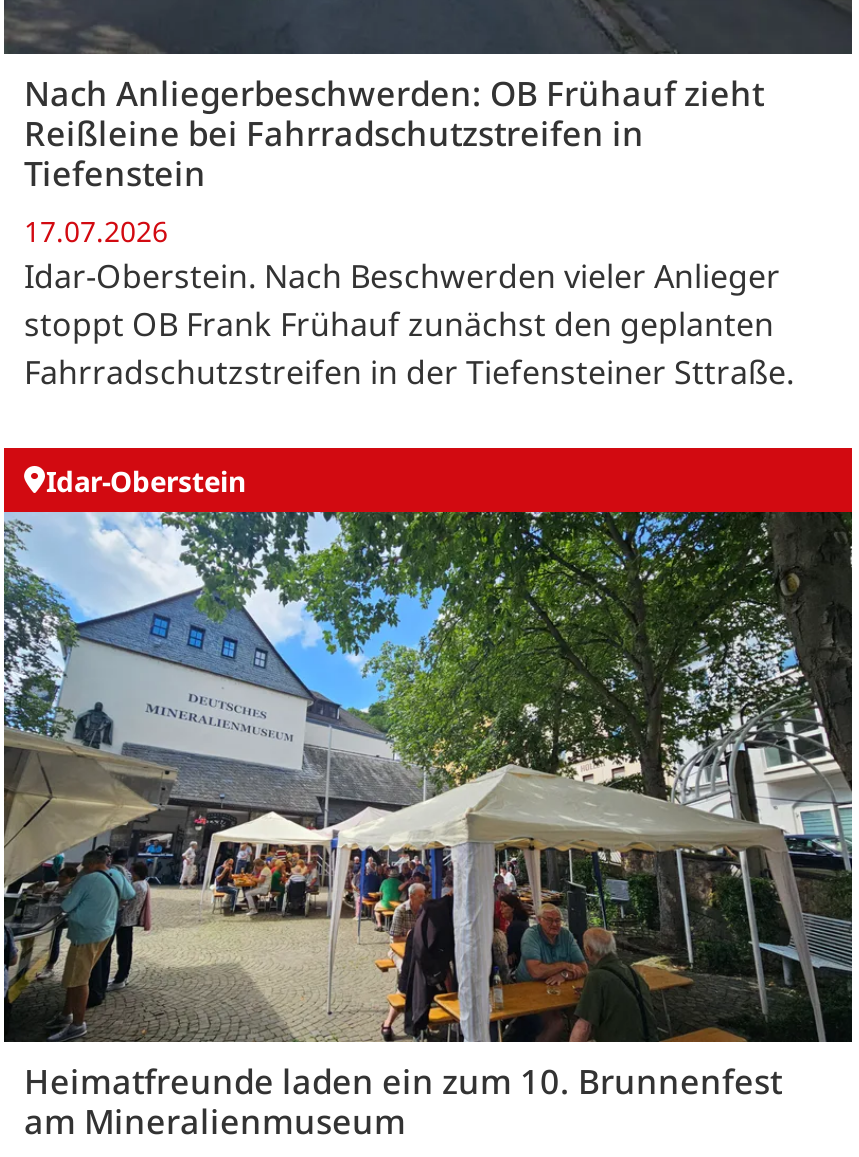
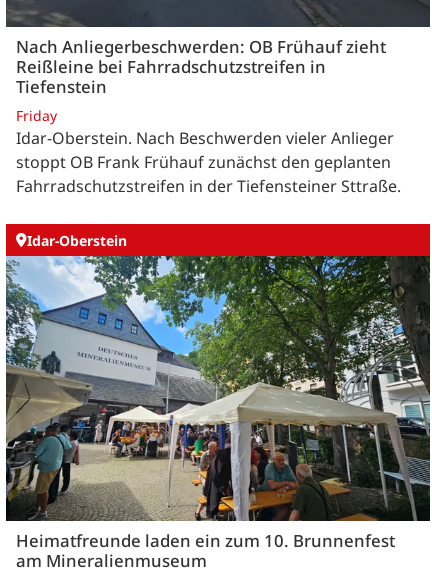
[24,212,168,250] 17.07.2026 -> [16,106,57,125] Friday

